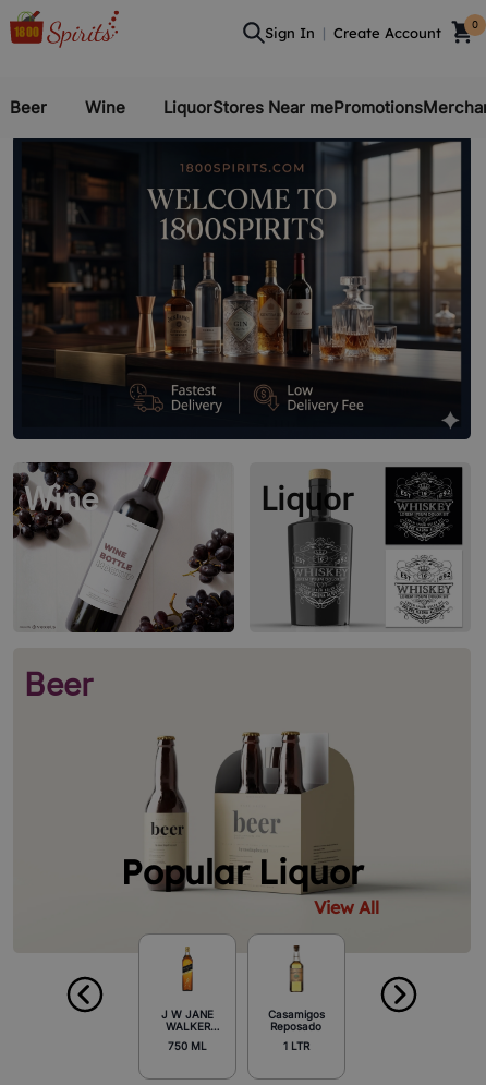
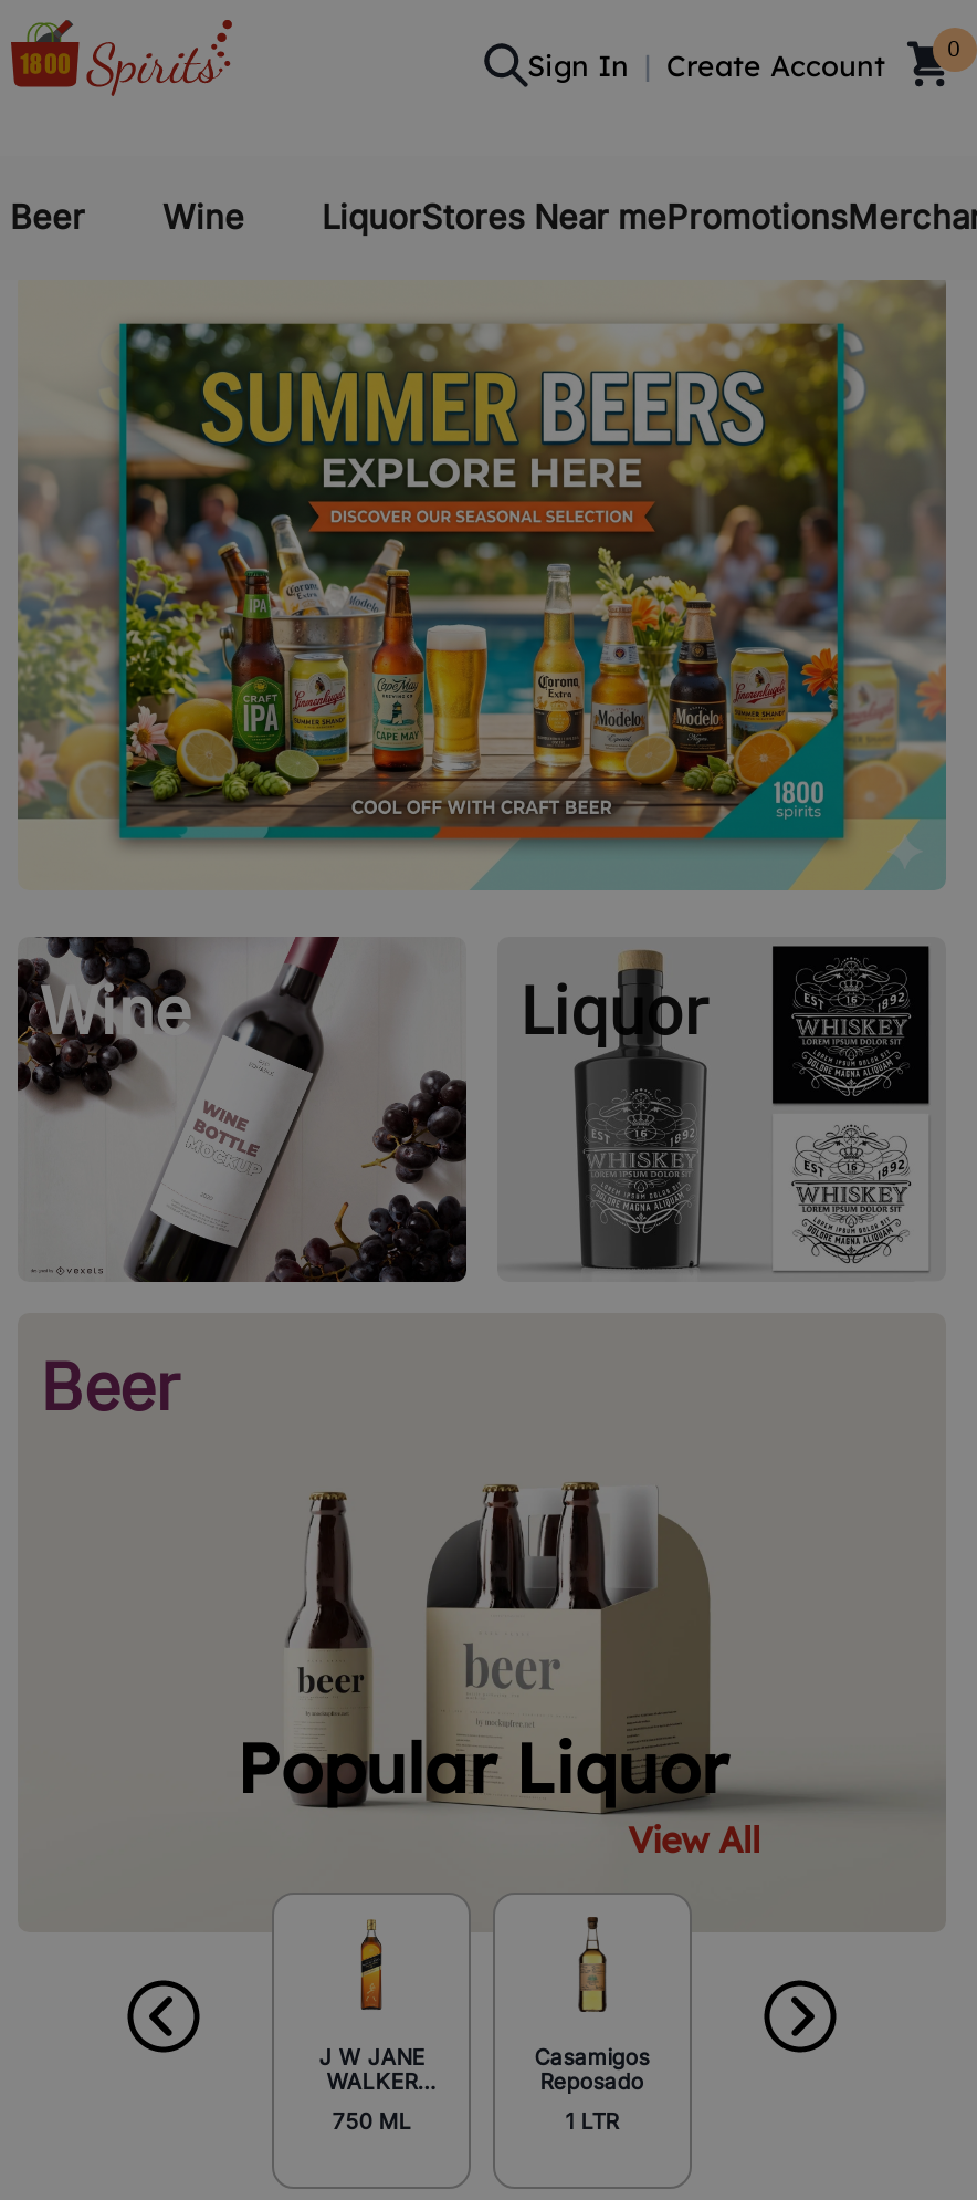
[12,137,472,441] [image] -> [15,280,948,890] [image]

